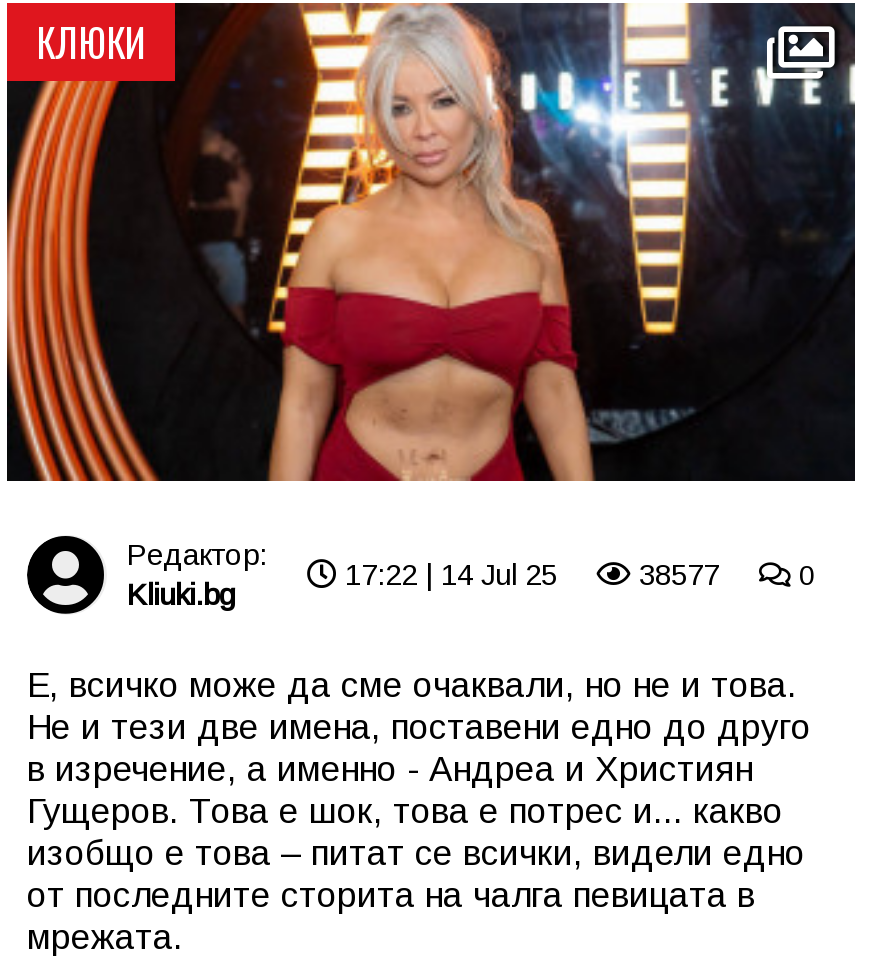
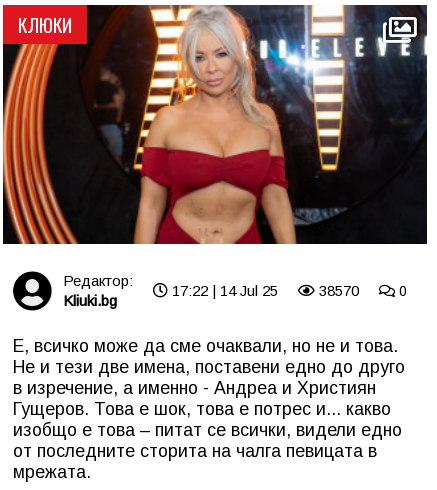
[631,557,719,591] 38577 -> [315,282,359,299] 38570

